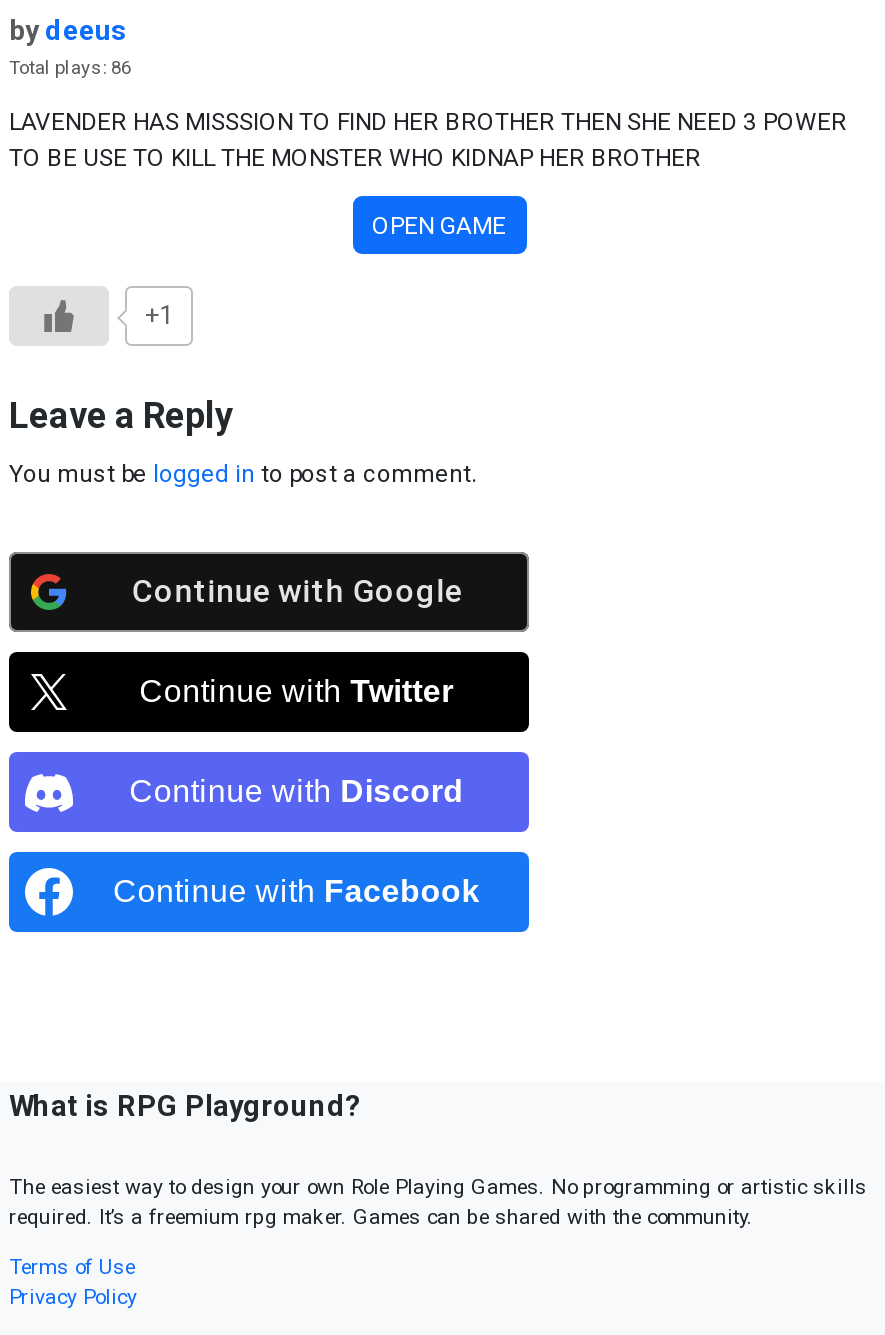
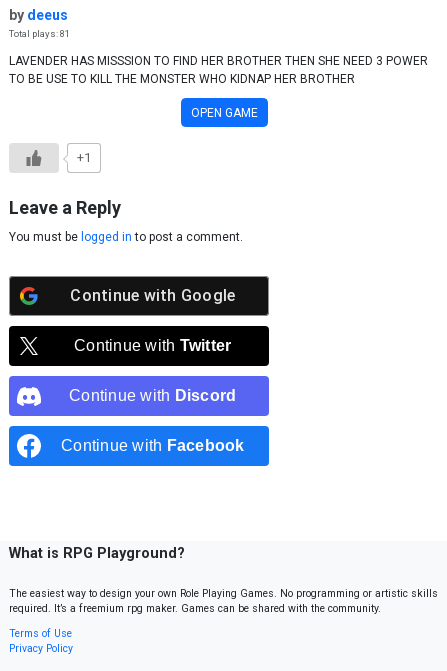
[9,55,131,77] Total plays: 86 -> [9,27,70,38] Total plays: 81

